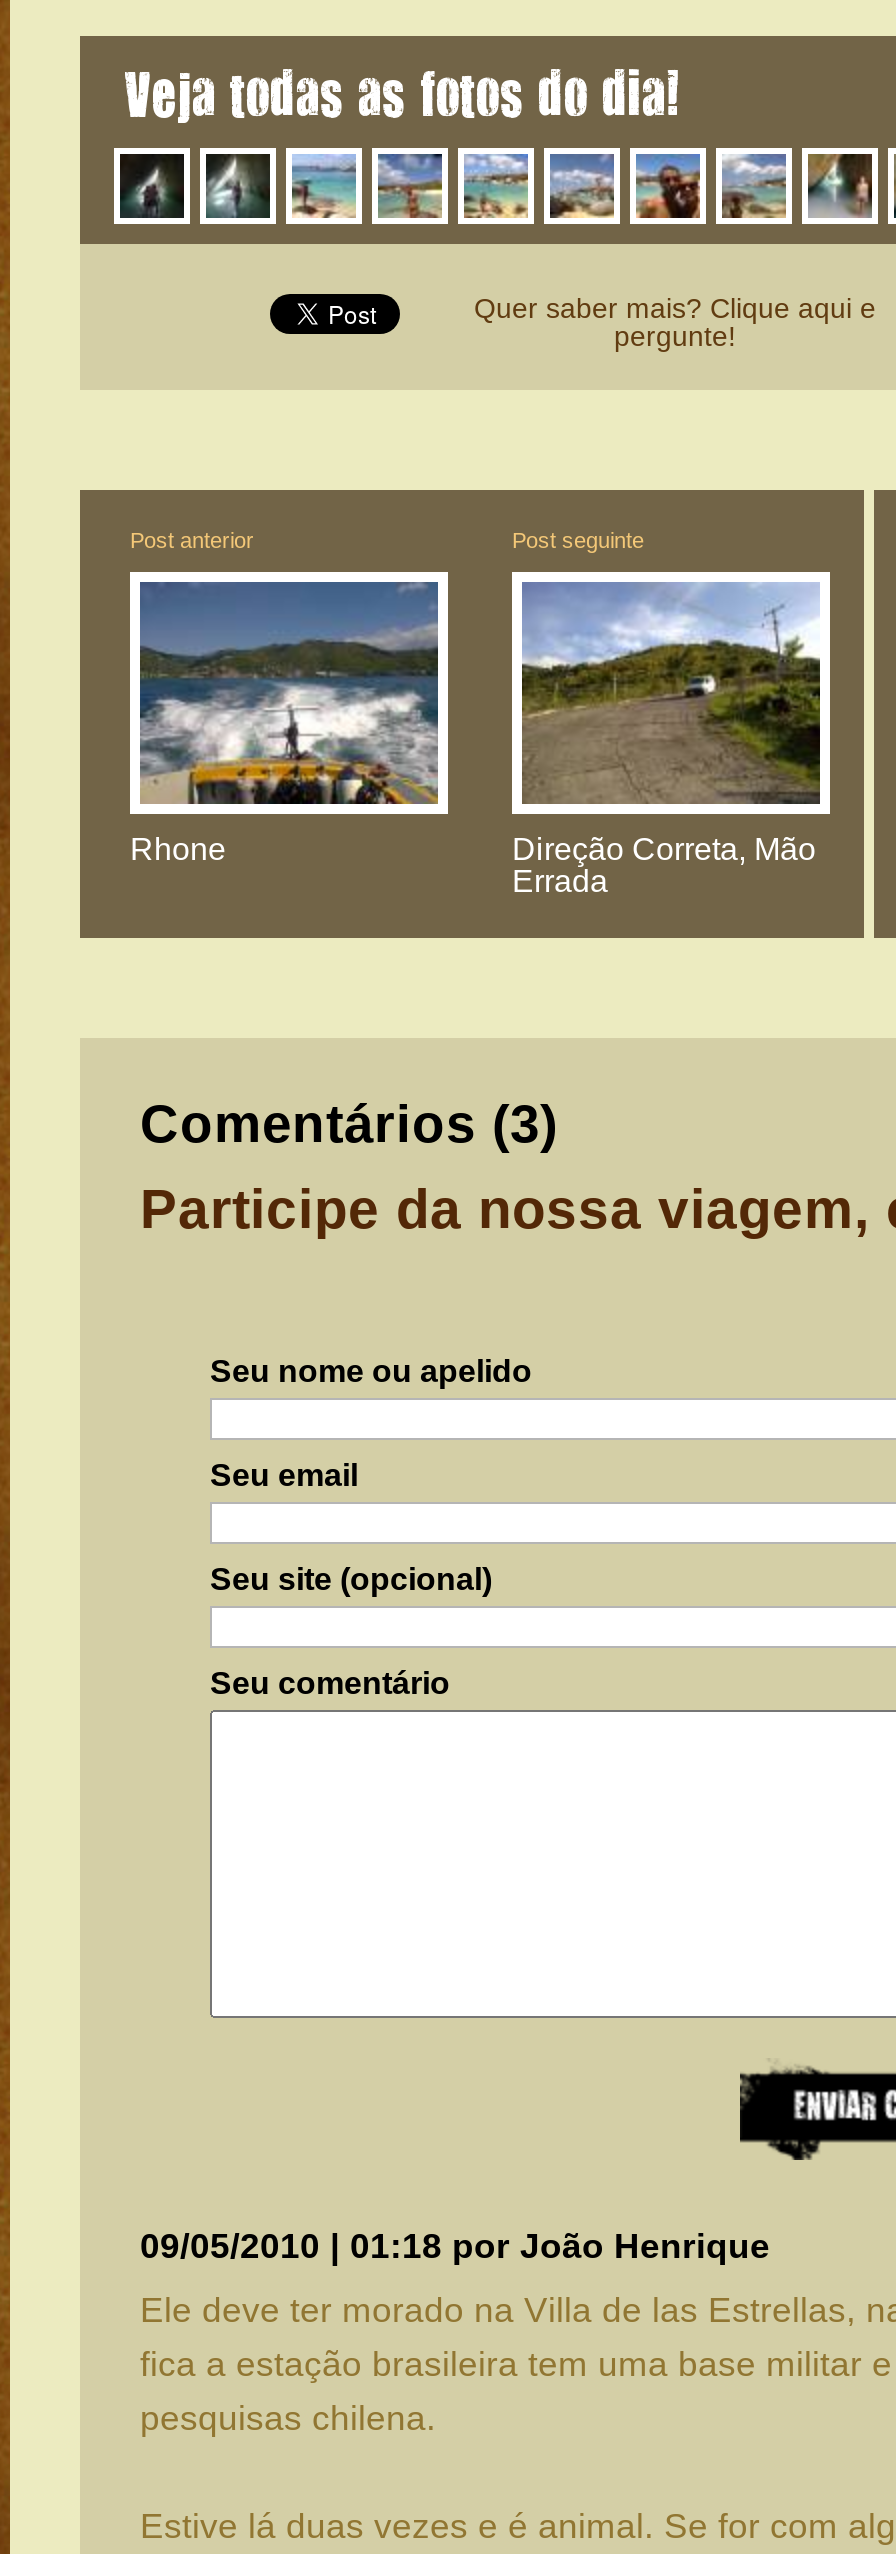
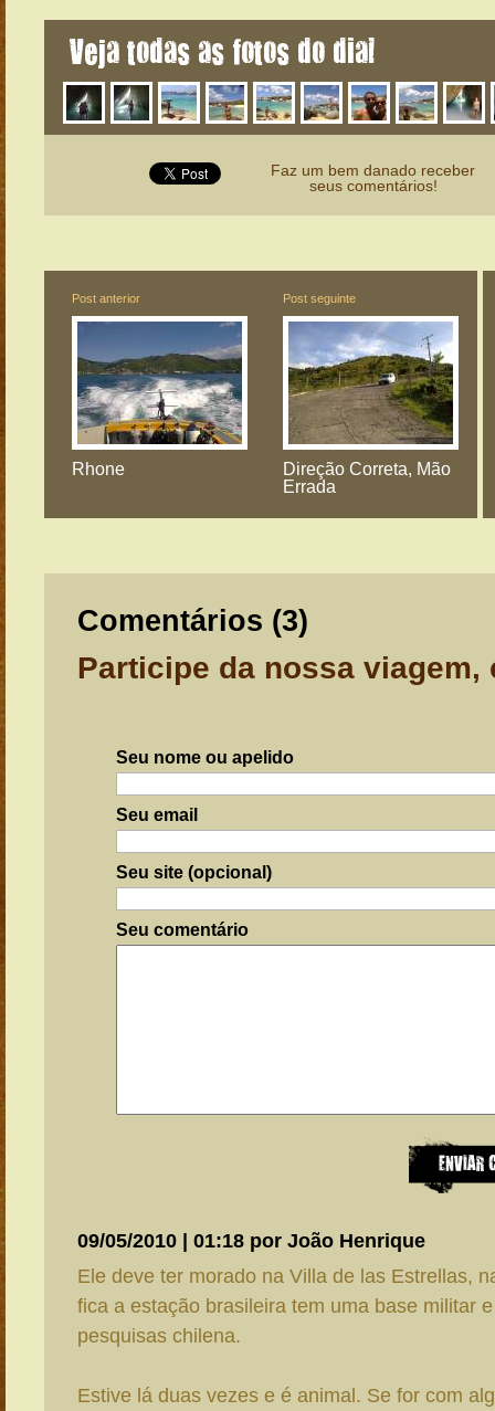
[474,292,876,352] Quer saber mais? Clique aqui e | pergunte! -> [271,161,475,194] Faz um bem danado receber | seus comentários!

